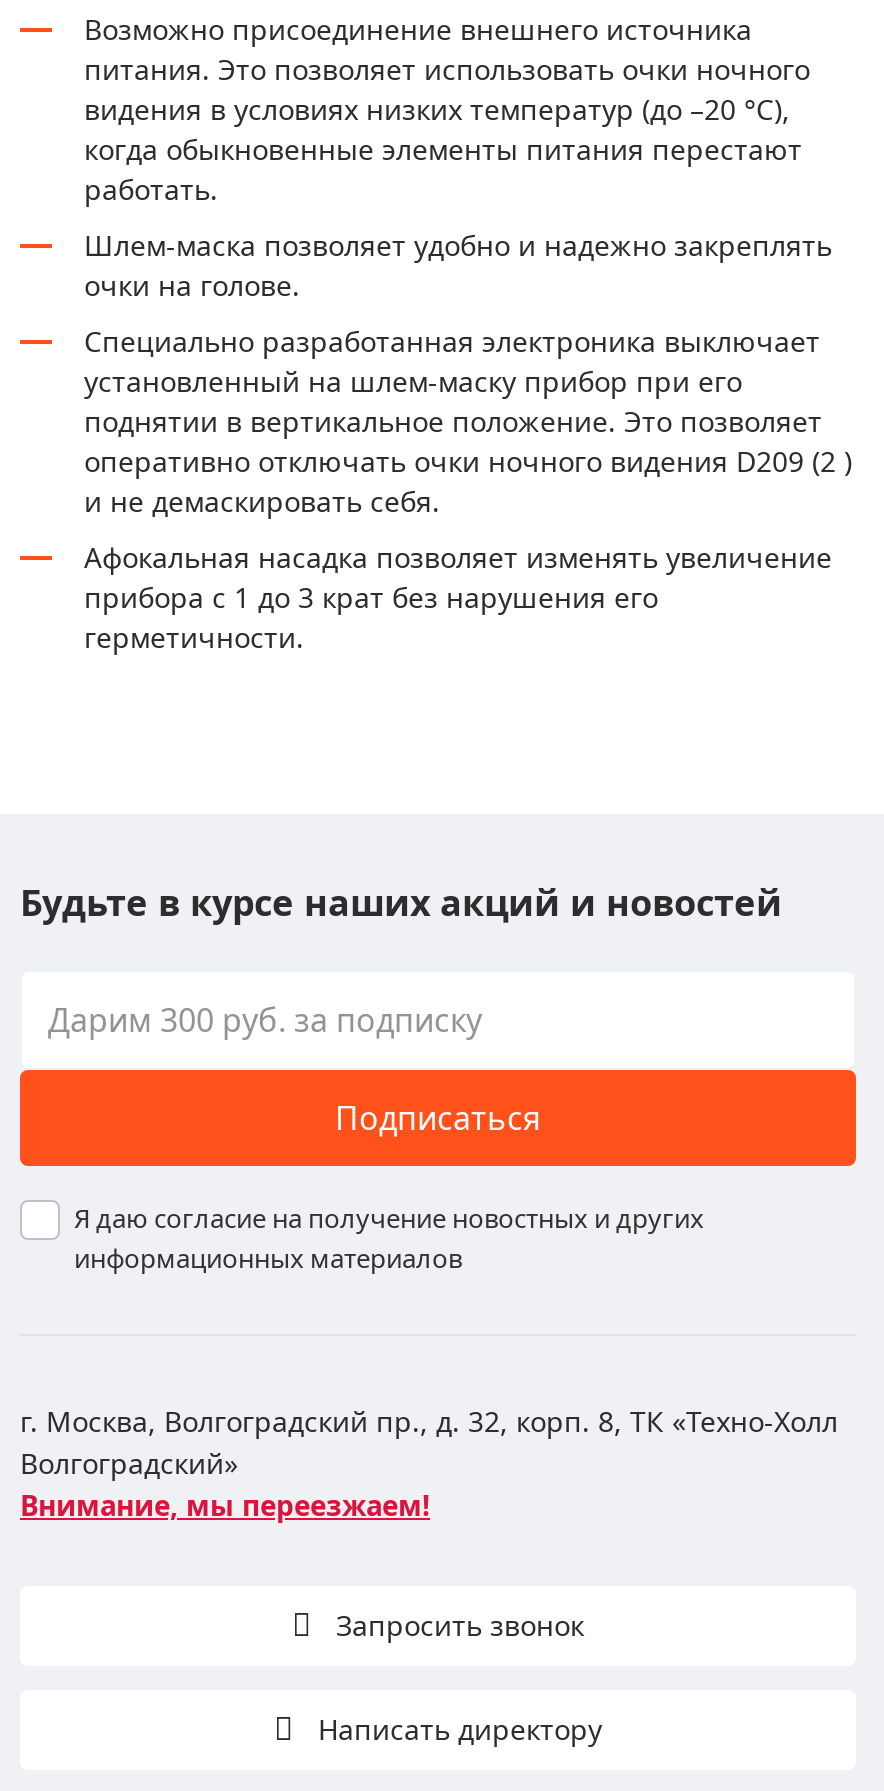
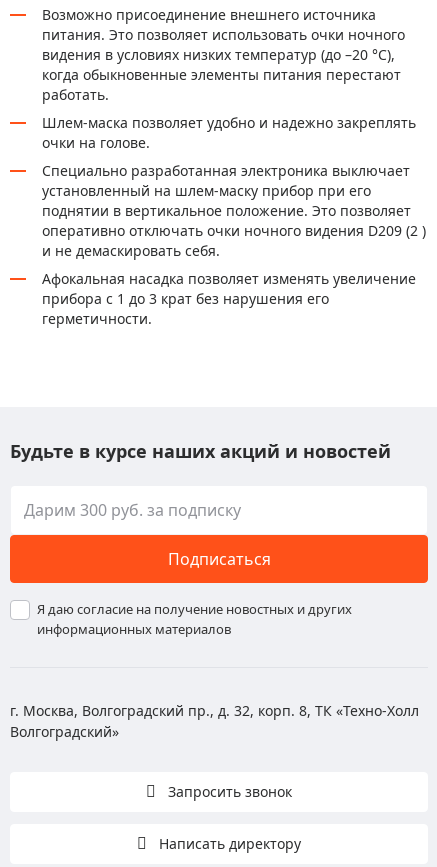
[20,1486,430,1524] Внимание, мы переезжаем! -> none

